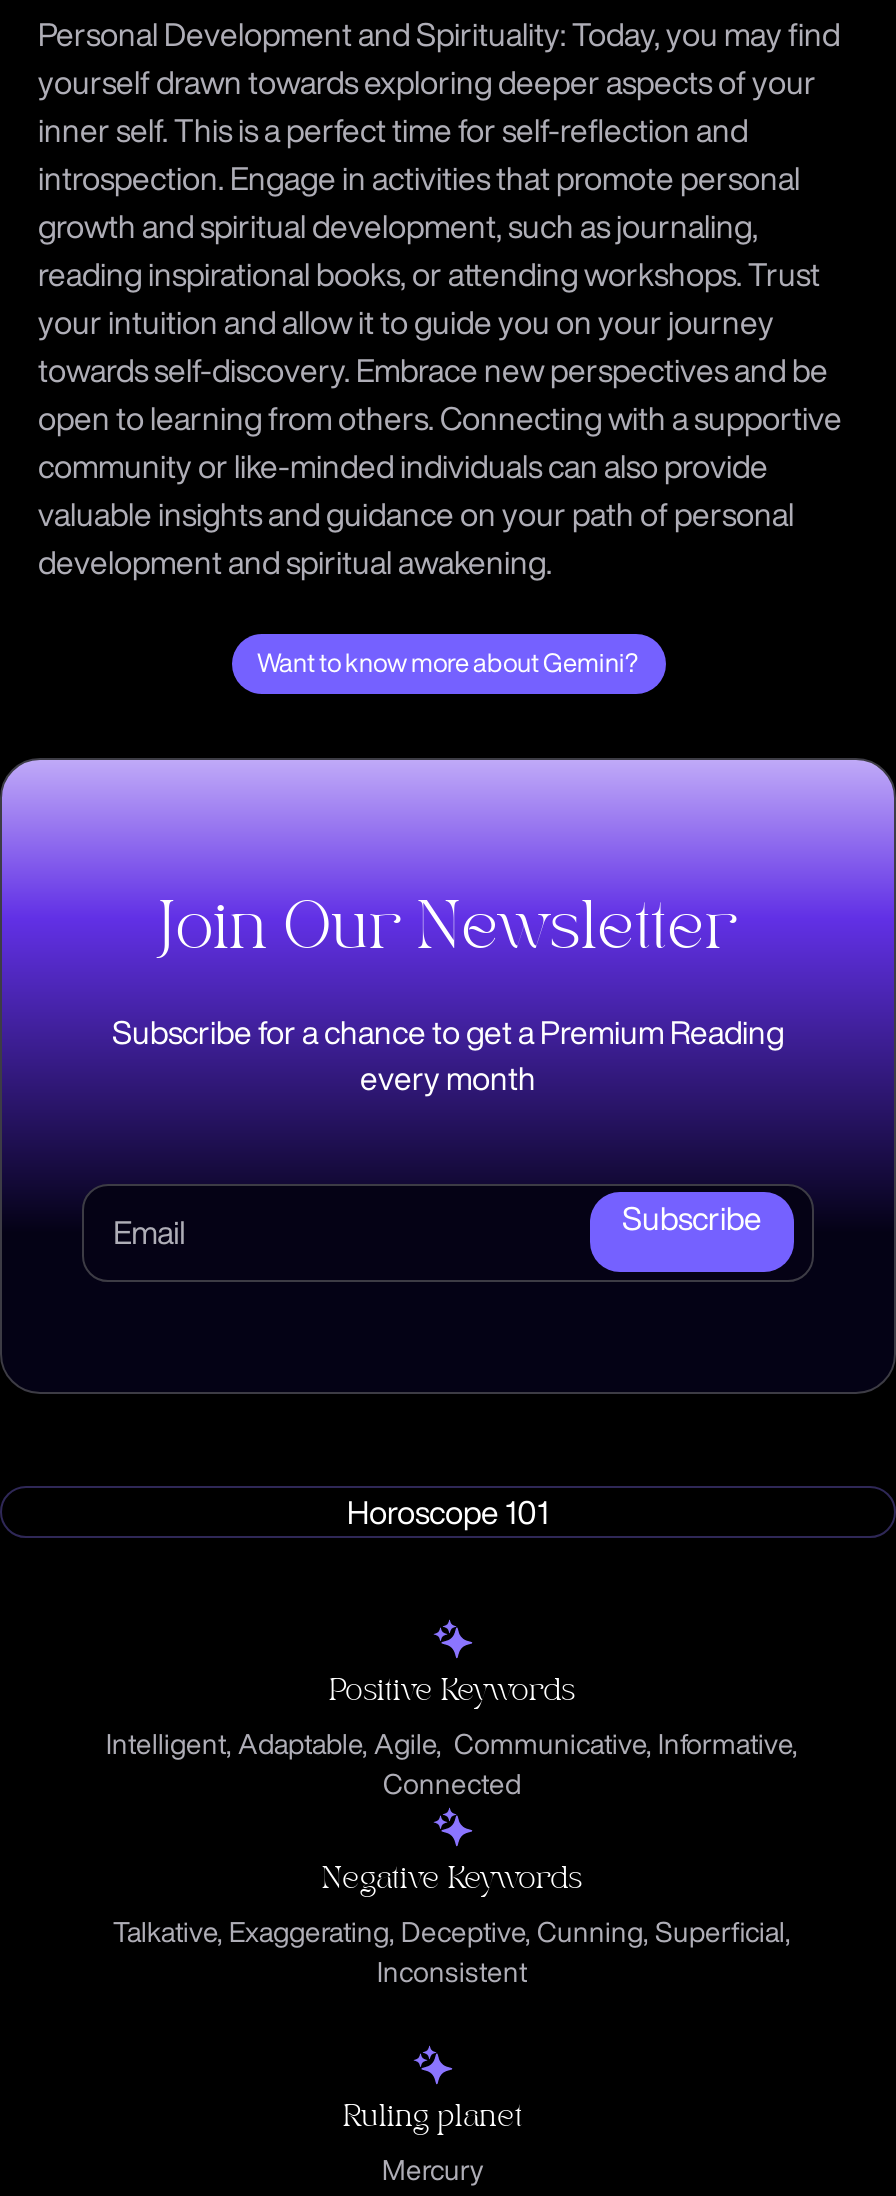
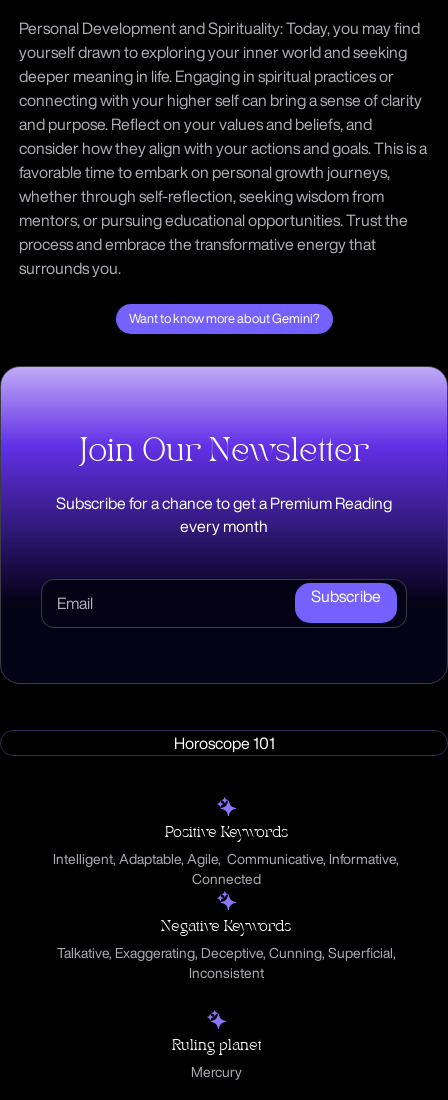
[38,66,842,578] yourself drawn towards exploring deeper aspects of your | inner self. This is a perfect time for self-reflection and | introspection. Engage in activities that promote personal | growth and spiritual development, such as journaling, | reading inspirational books, or attending workshops. Trust | your intuition and allow it to guide you on your journey | towards self-discovery. Embrace new perspectives and be | open to learning from others. Connecting with a supportive | community or like-minded individuals can also provide | valuable insights and guidance on your path of personal | development and spiritual awakening. -> [19,44,427,276] yourself drawn to exploring your inner world and seeking | deeper meaning in life. Engaging in spiritual practices or | connecting with your higher self can bring a sense of clarity | and purpose. Reflect on your values and beliefs, and | consider how they align with your actions and goals. This is a | favorable time to embark on personal growth journeys, | whether through self-reflection, seeking wisdom from | mentors, or pursuing educational opportunities. Trust the | process and embrace the transformative energy that | surrounds you.

